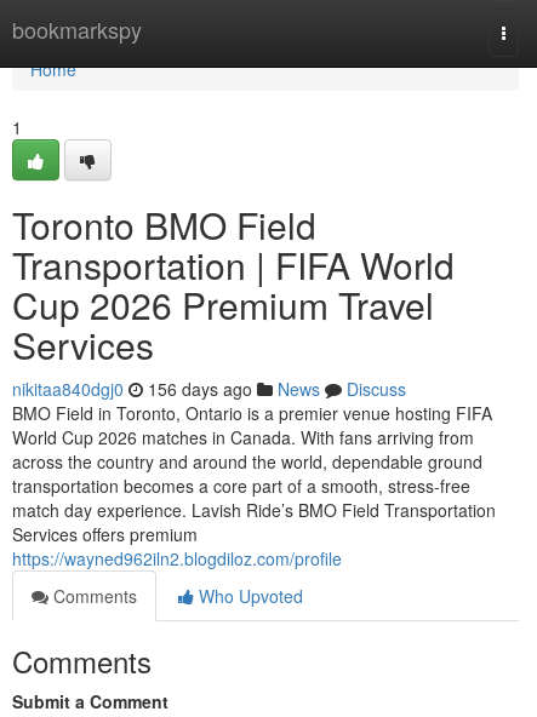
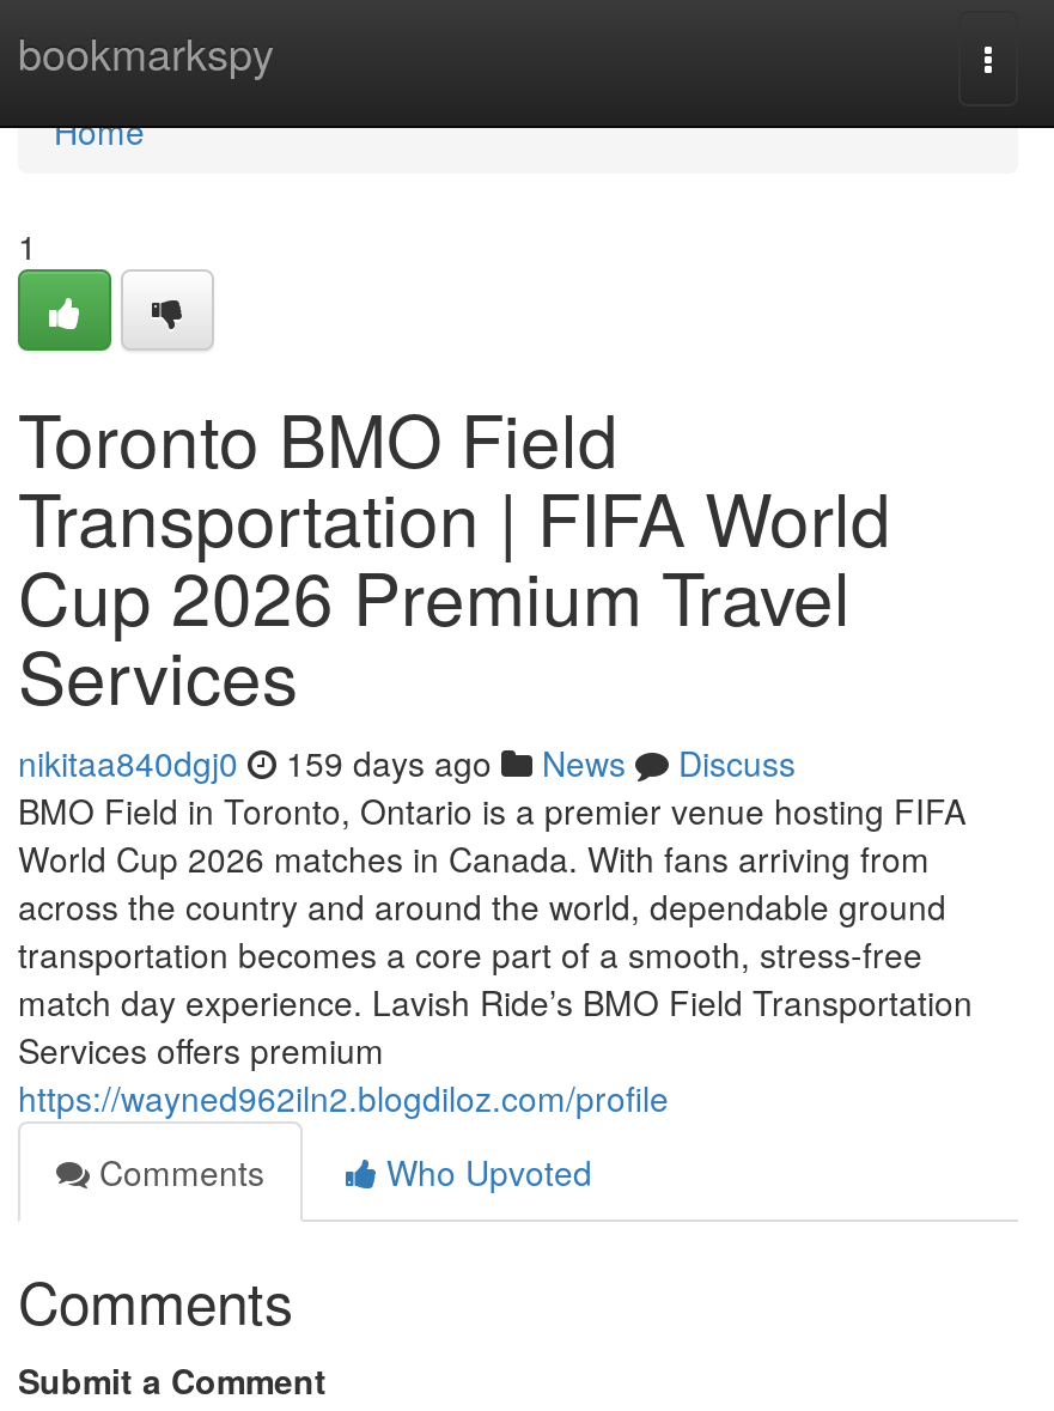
[12,377,406,401] nikitaa840dgj0 156 days ago News Discuss -> [18,738,796,786] nikitaa840dgj0 159 days ago News Discuss

